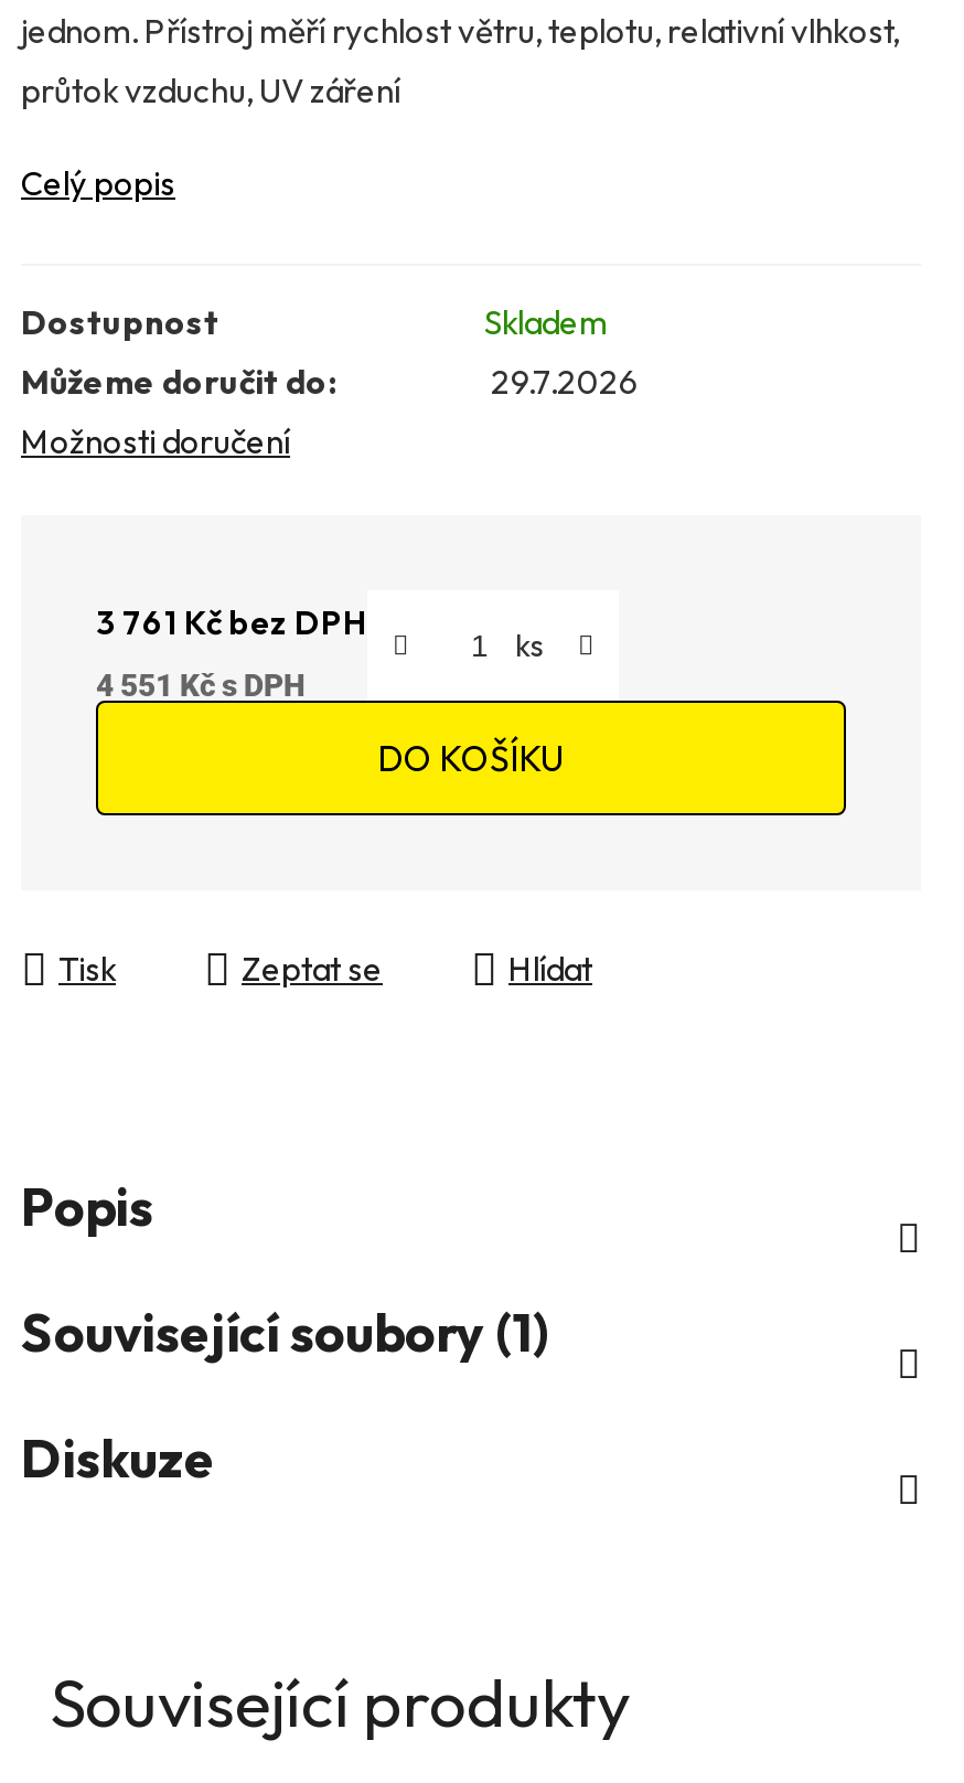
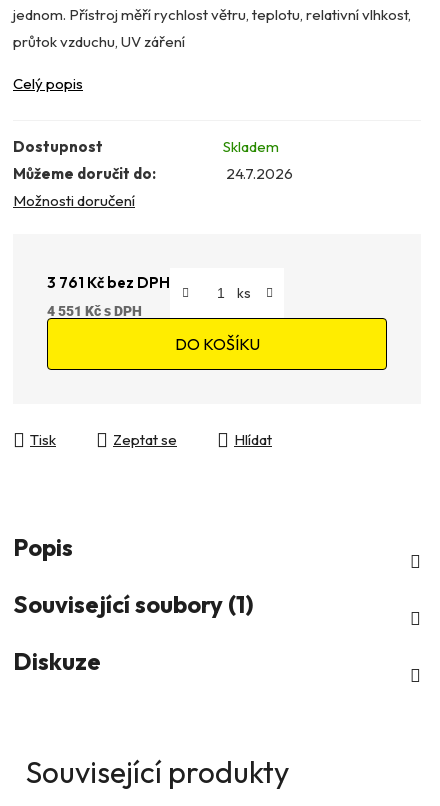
[491,361,639,403] 29.7.2026 -> [226,164,293,183] 24.7.2026

